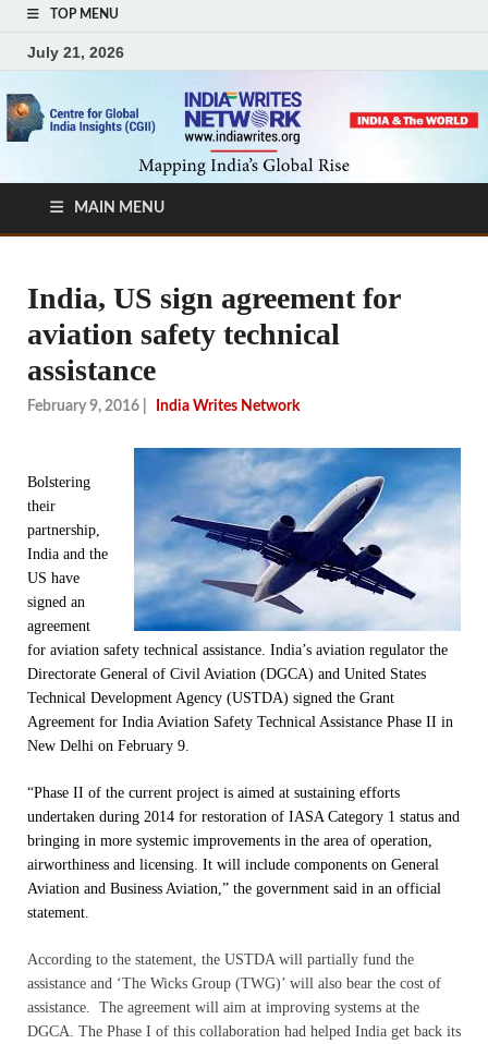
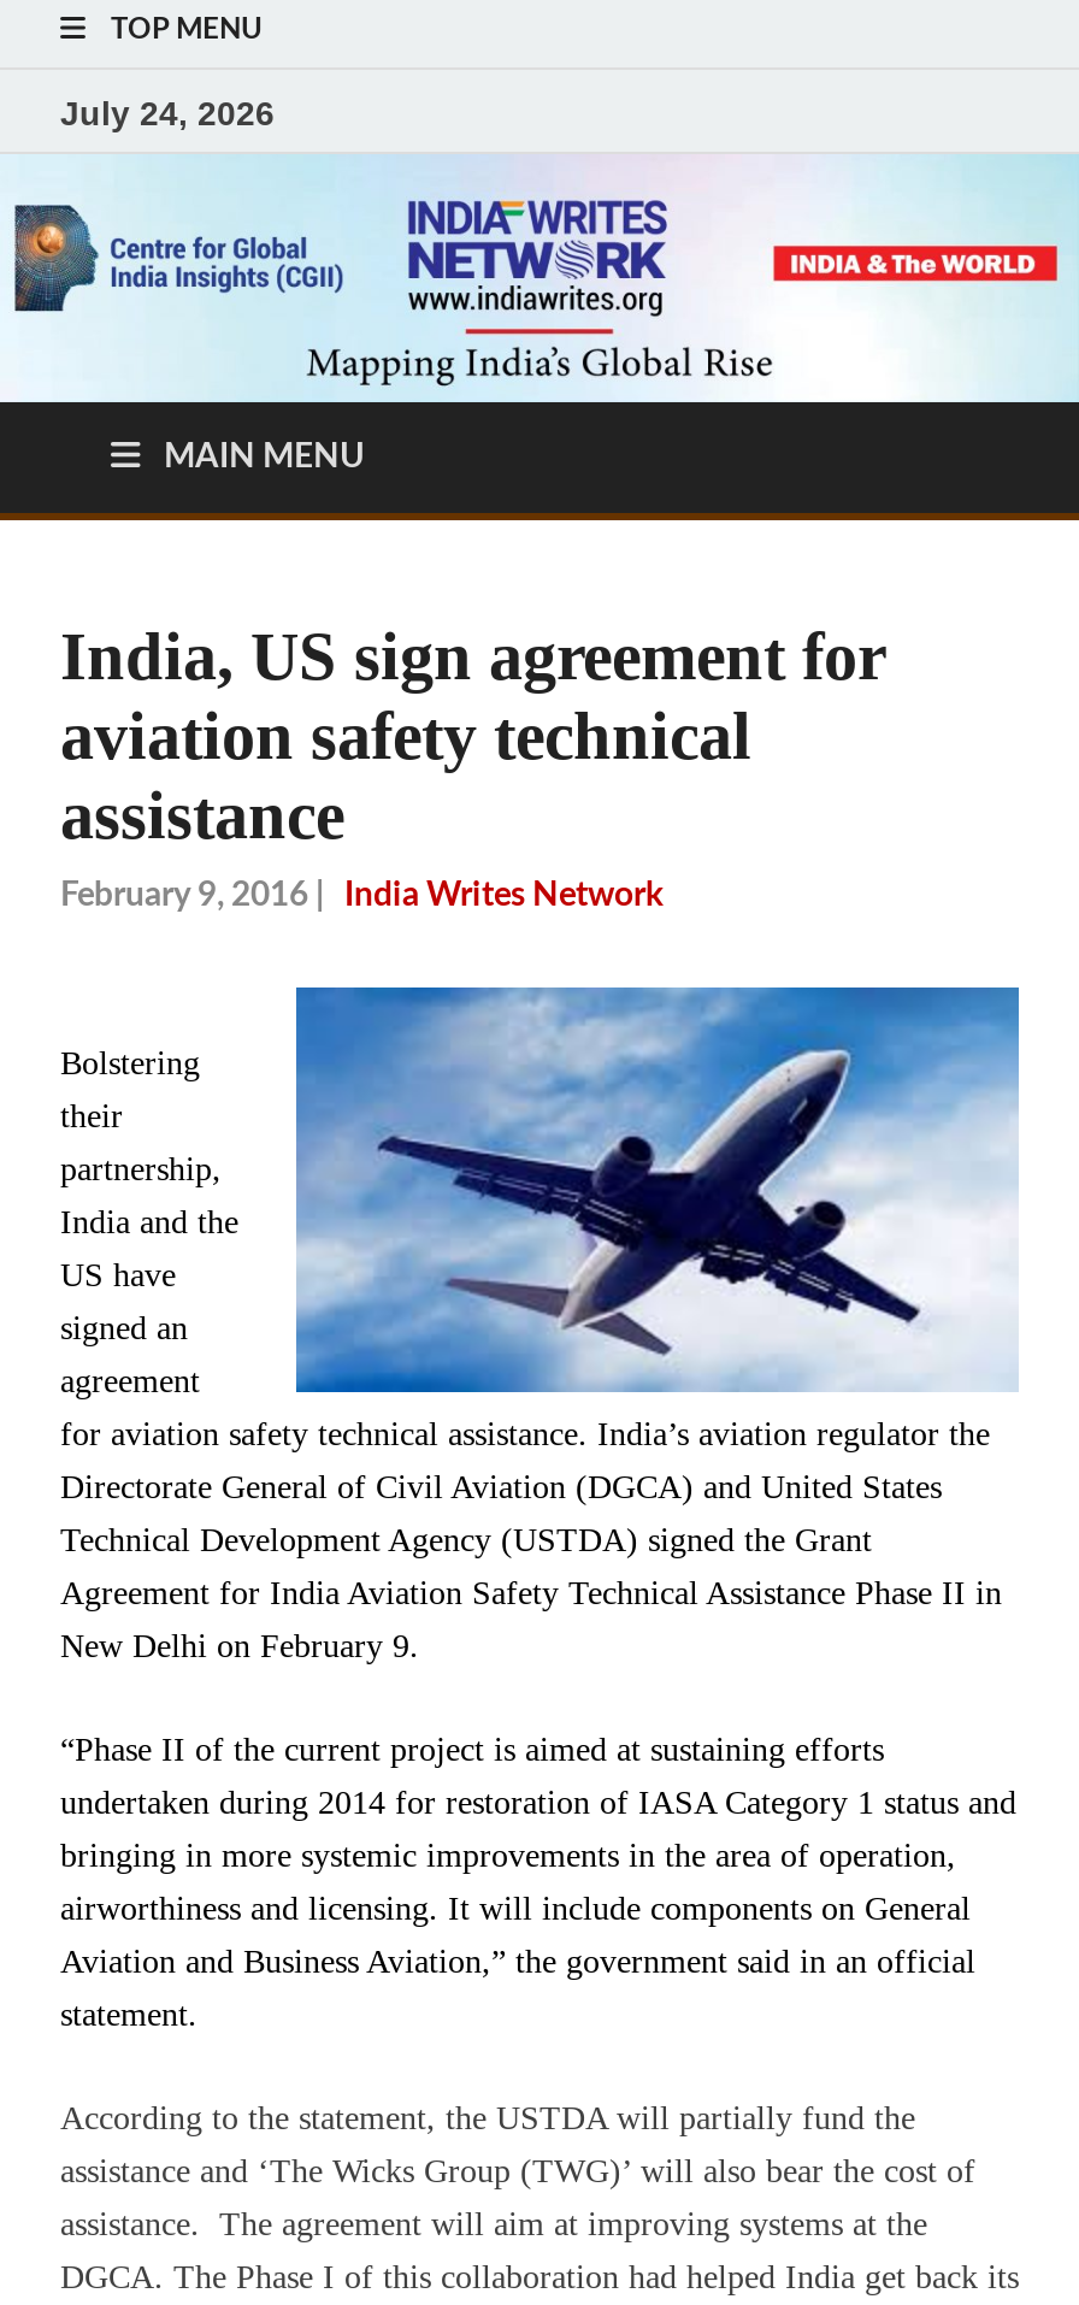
[27,43,124,60] July 21, 2026 -> [60,93,275,131] July 24, 2026

